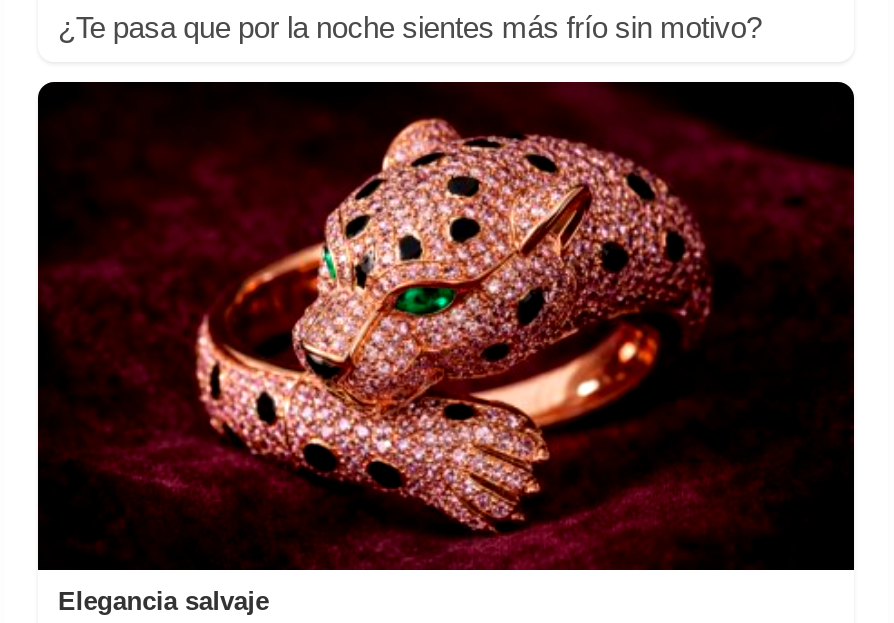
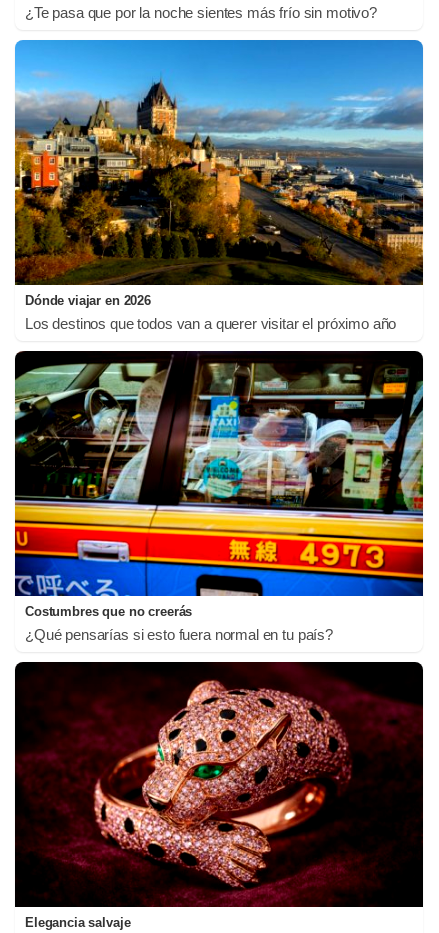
none -> [14,39,424,332] [image] | Dónde viajar en 2026 | Los destinos que todos van a querer visitar el próximo año
none -> [14,350,424,643] [image] | Costumbres que no creerás | ¿Qué pensarías si esto fuera normal en tu país?

